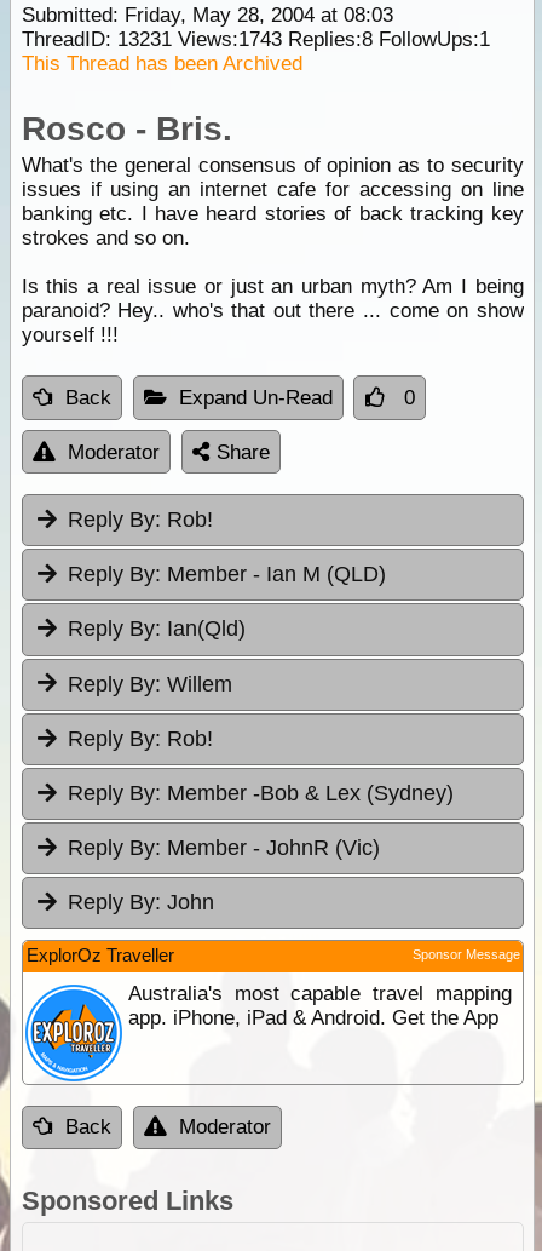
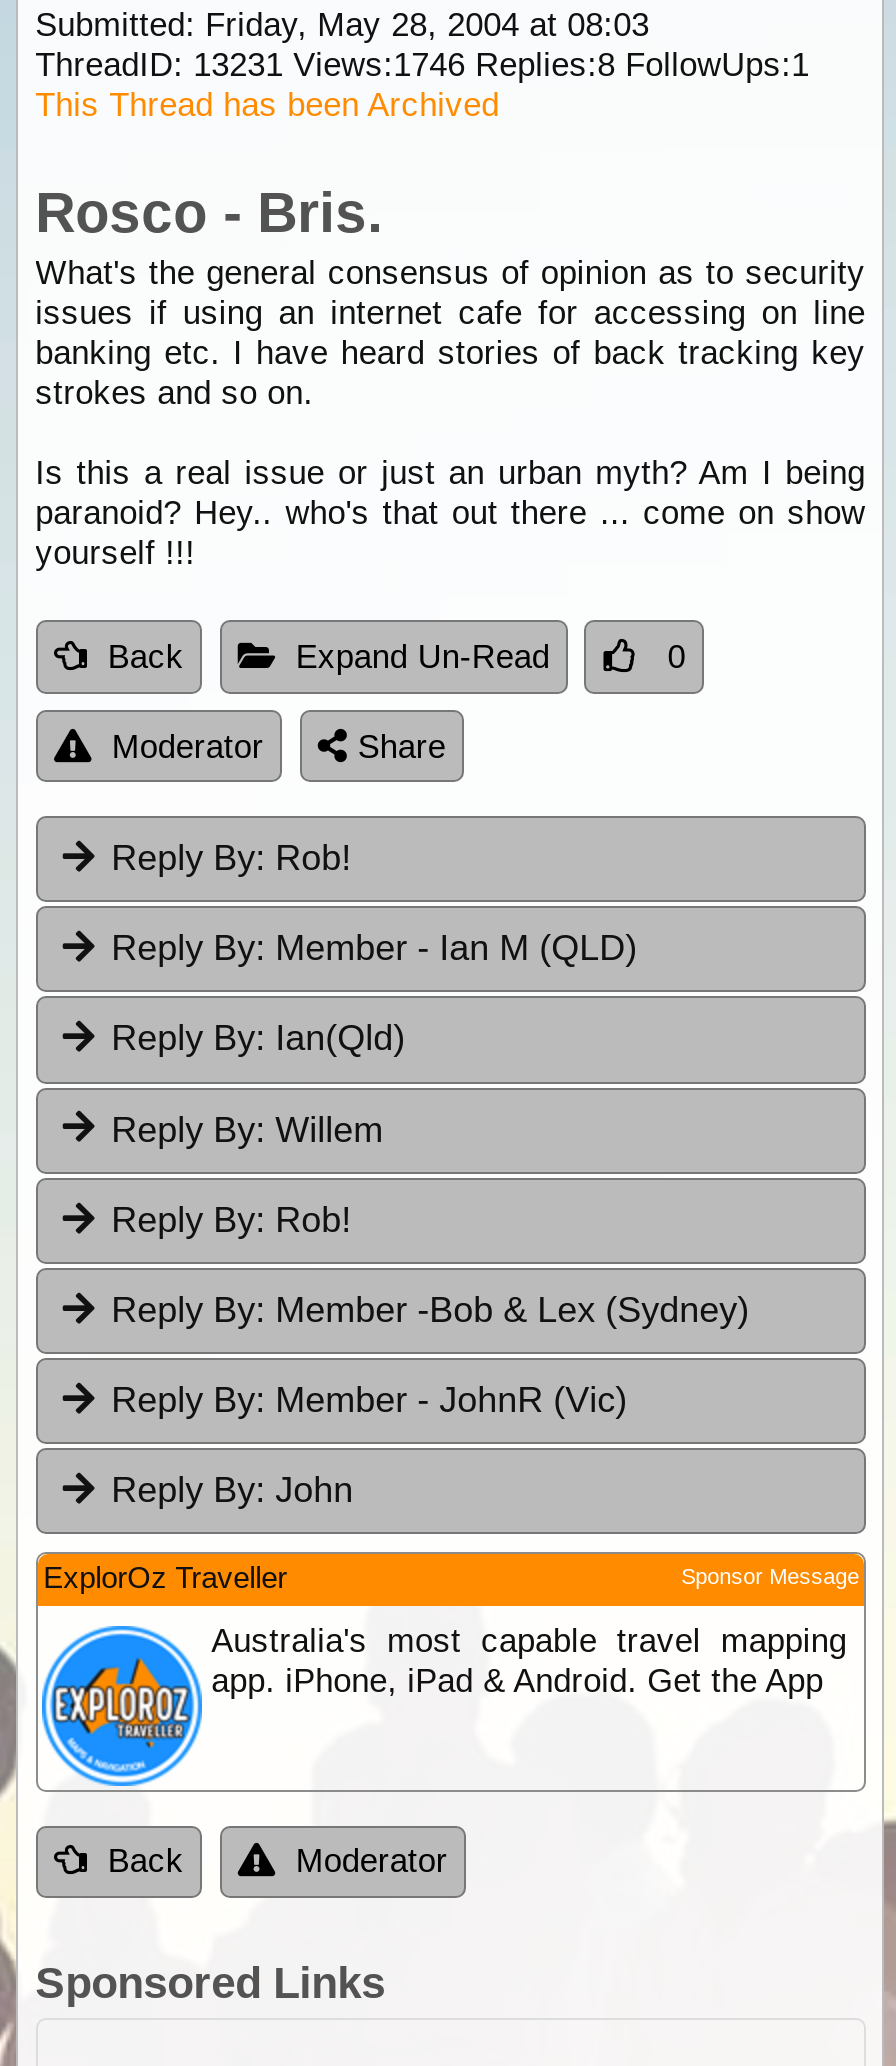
[21,28,489,51] ThreadID: 13231 Views:1743 Replies:8 FollowUps:1 -> [35,46,809,84] ThreadID: 13231 Views:1746 Replies:8 FollowUps:1

